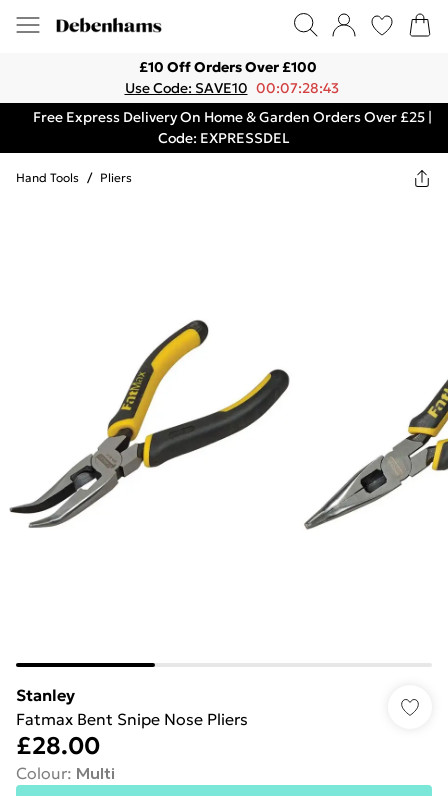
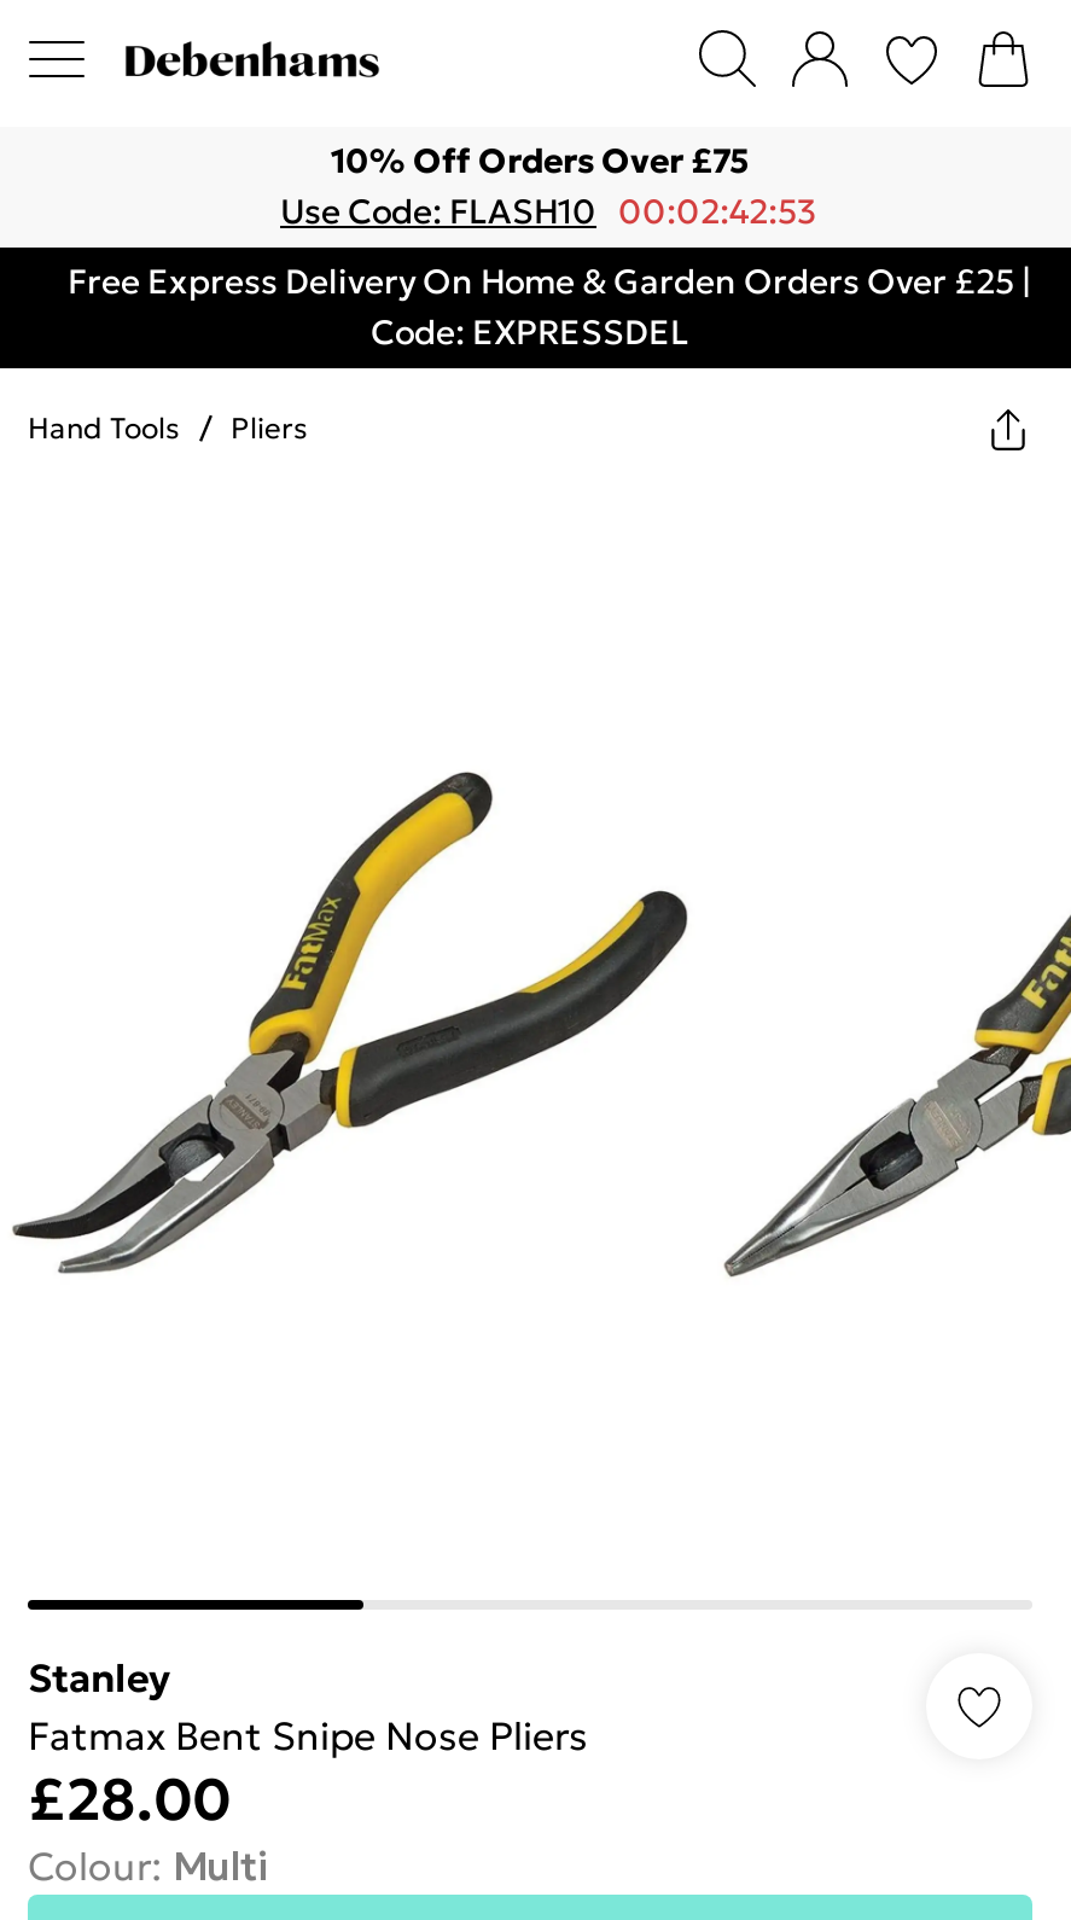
[139,58,317,76] £10 Off Orders Over £100 -> [331,139,749,182] 10% Off Orders Over £75
[124,79,339,97] Use Code: SAVE10 00:07:28:43 -> [280,190,816,233] Use Code: FLASH10 00:02:42:53

